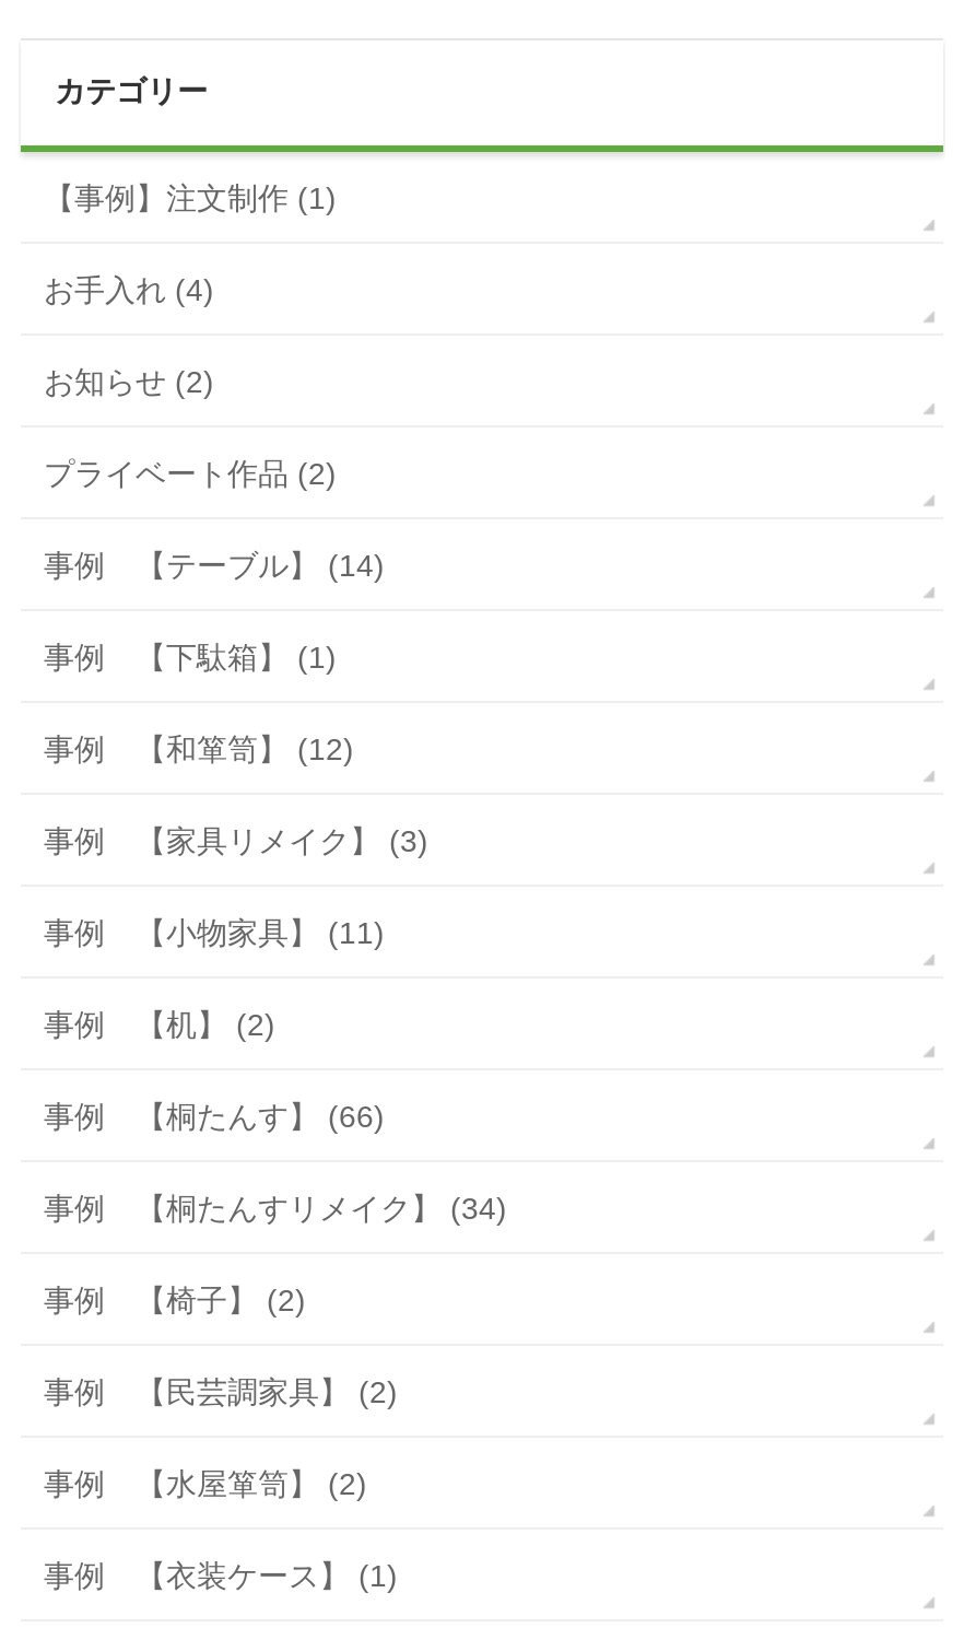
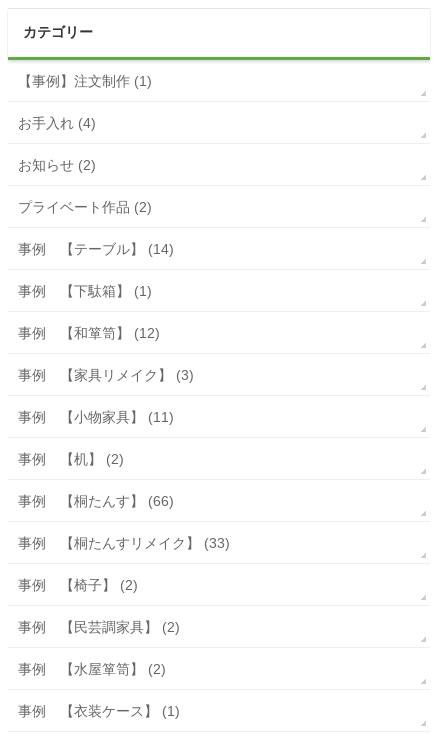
[44,1190,507,1225] 事例 【桐たんすリメイク】 (34) -> [18,534,230,550] 事例 【桐たんすリメイク】 (33)

